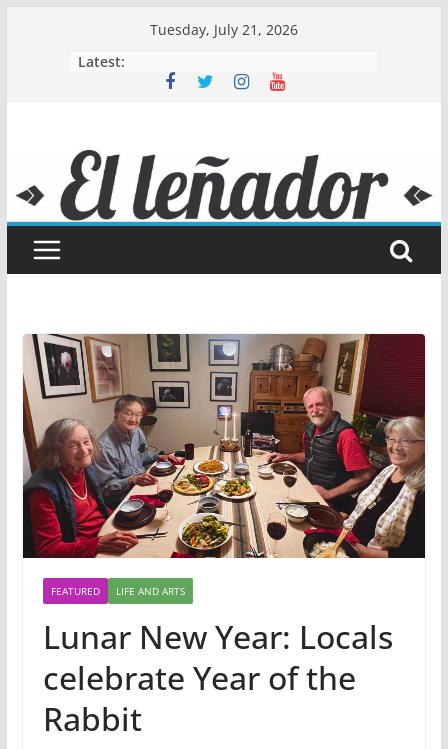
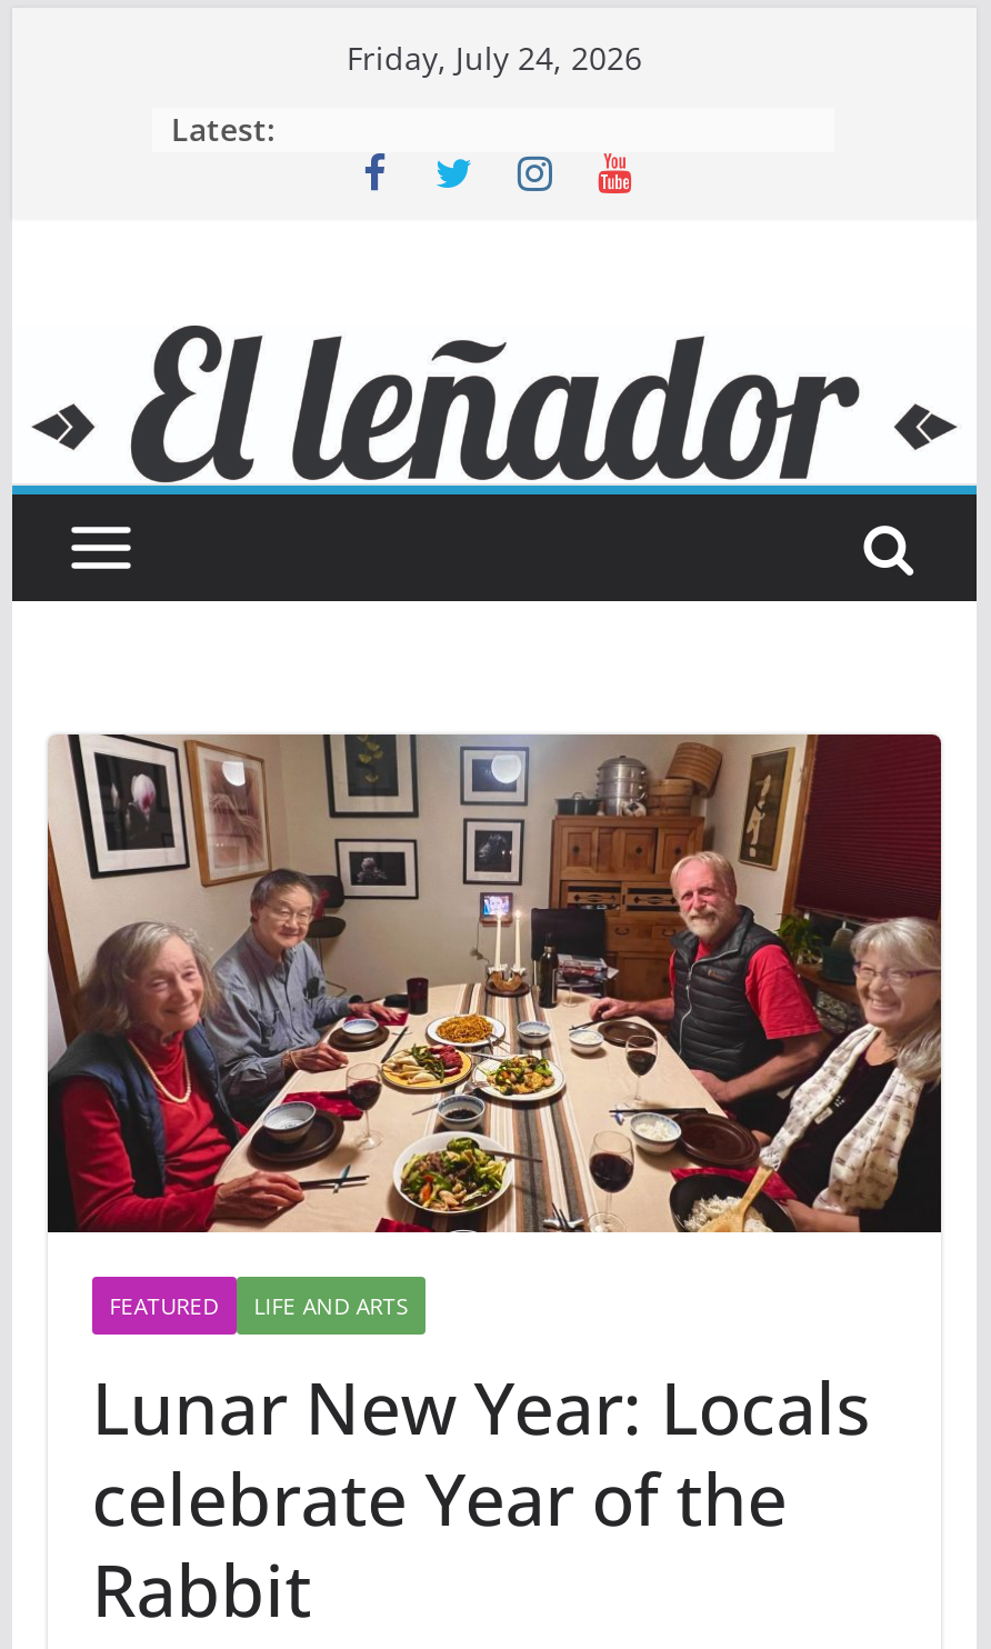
[150,20,298,39] Tuesday, July 21, 2026 -> [347,37,642,79] Friday, July 24, 2026

